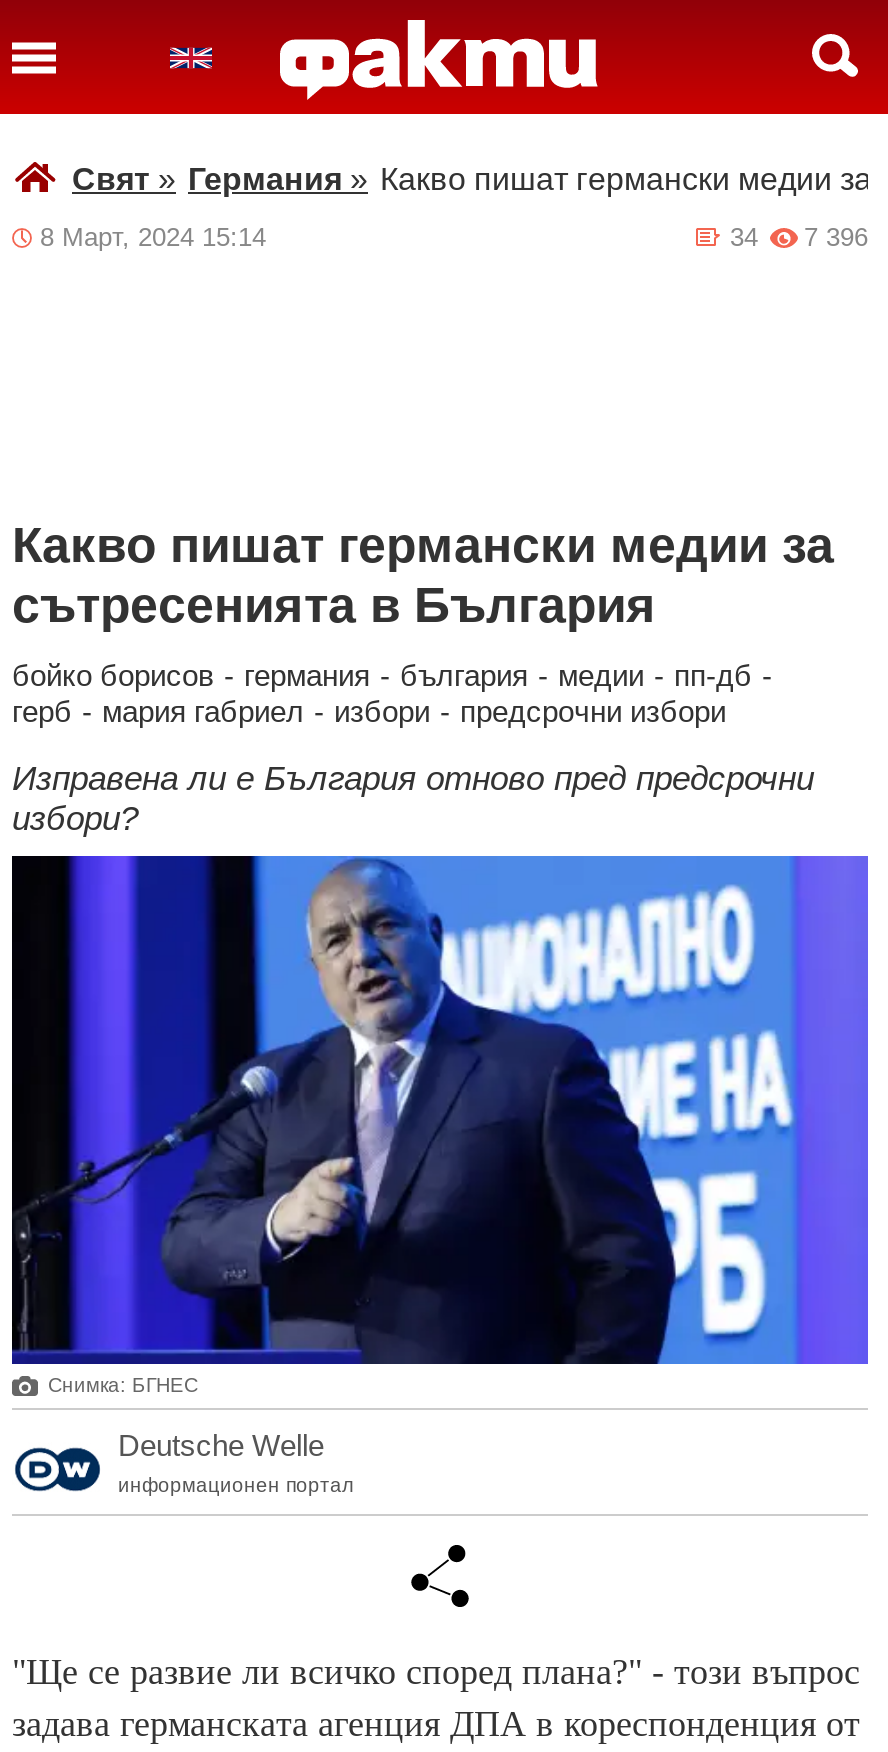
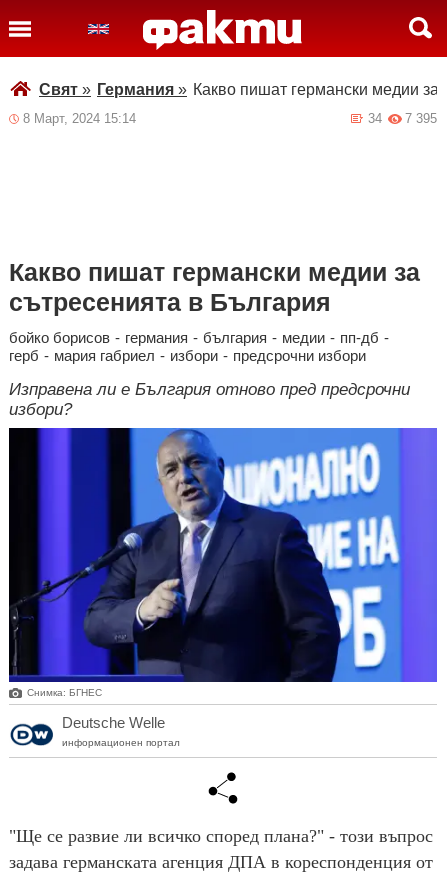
[730,222,868,252] 34 7 396 -> [368,111,437,126] 34 7 395

